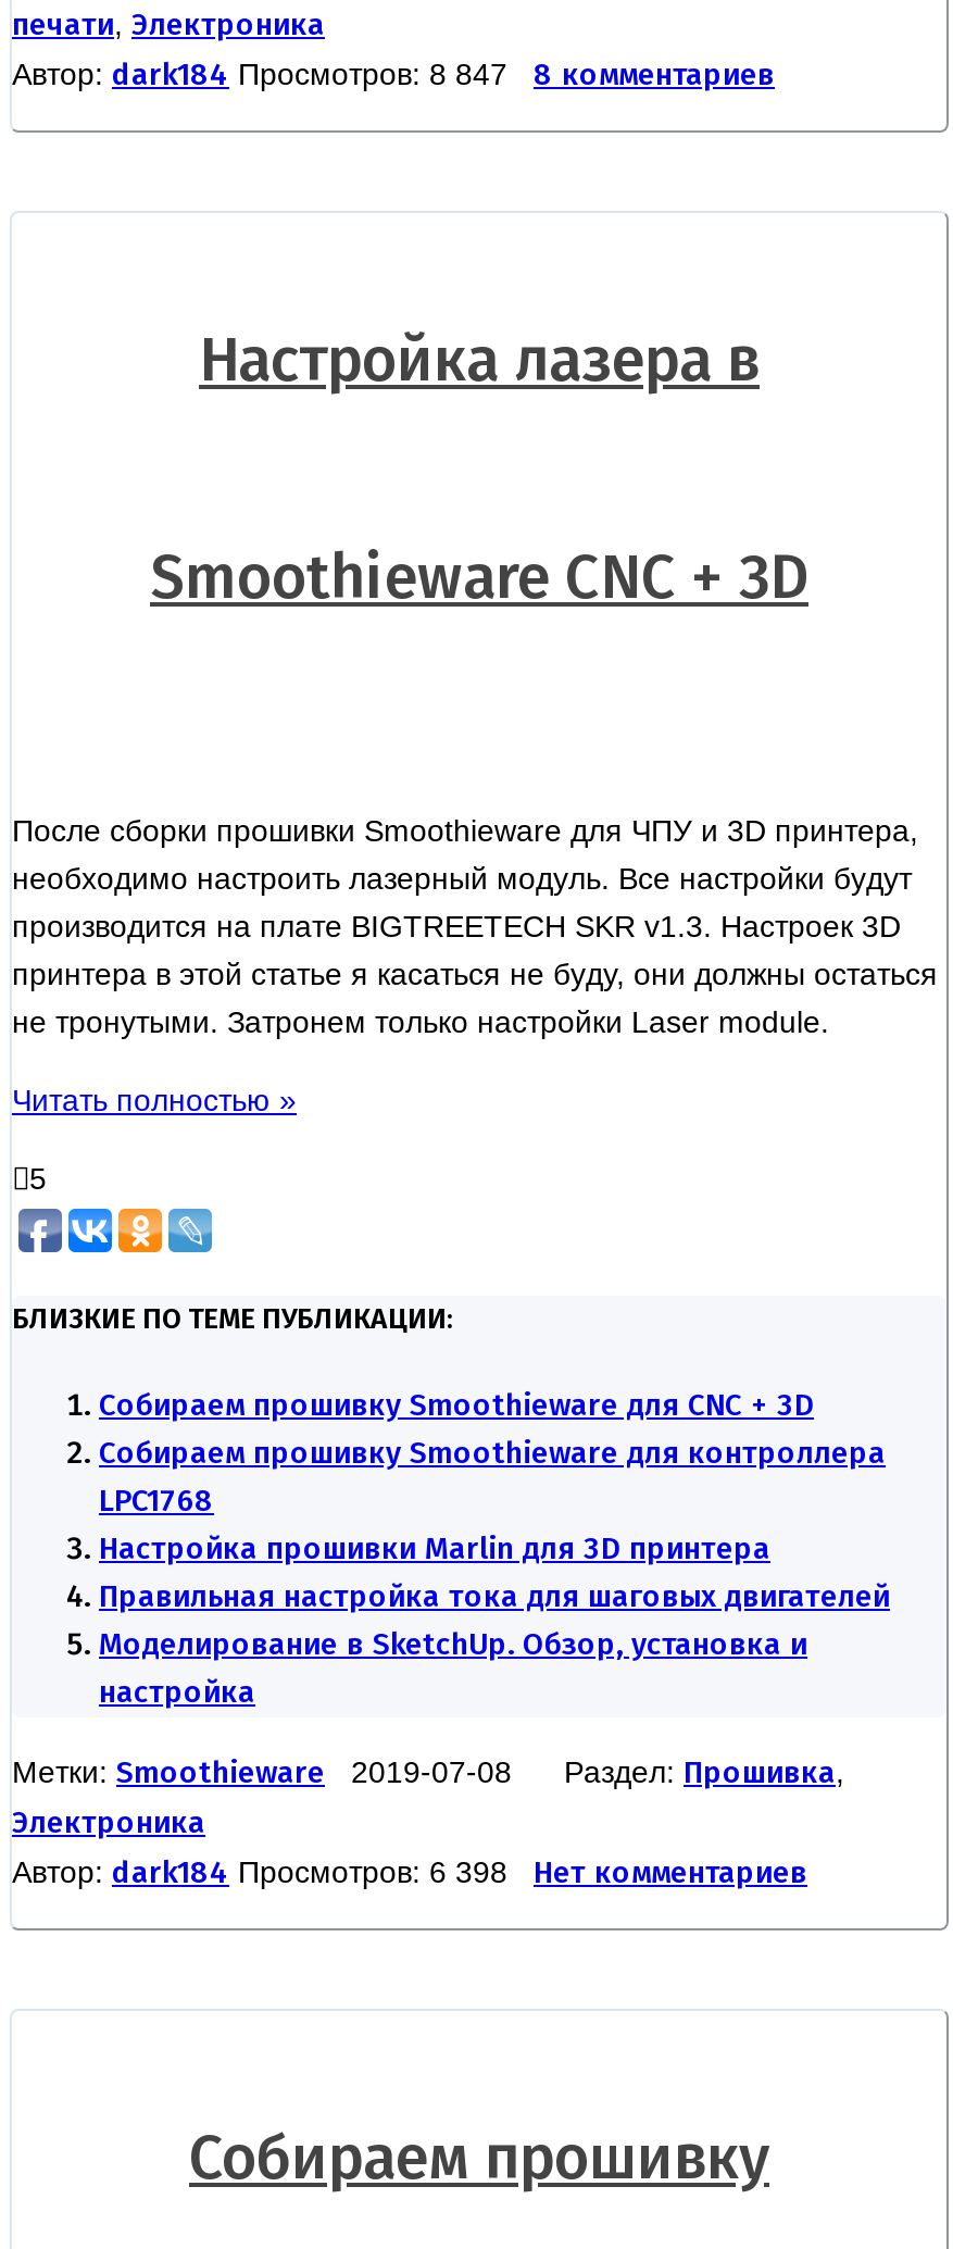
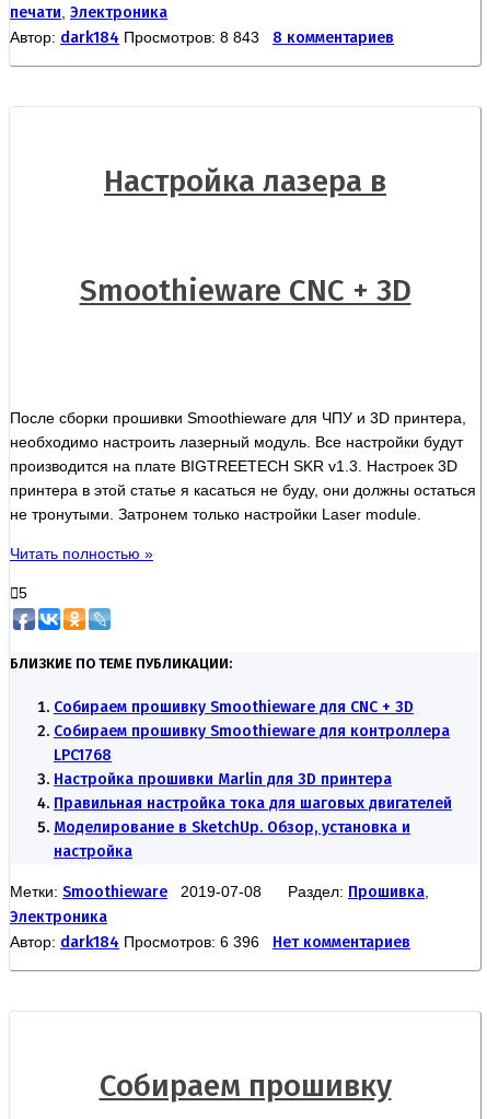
[12,56,775,93] Автор: dark184 Просмотров: 8 847 8 комментариев -> [10,28,394,47] Автор: dark184 Просмотров: 8 843 8 комментариев
[12,1854,807,1891] Автор: dark184 Просмотров: 6 398 Нет комментариев -> [10,933,410,951] Автор: dark184 Просмотров: 6 396 Нет комментариев

